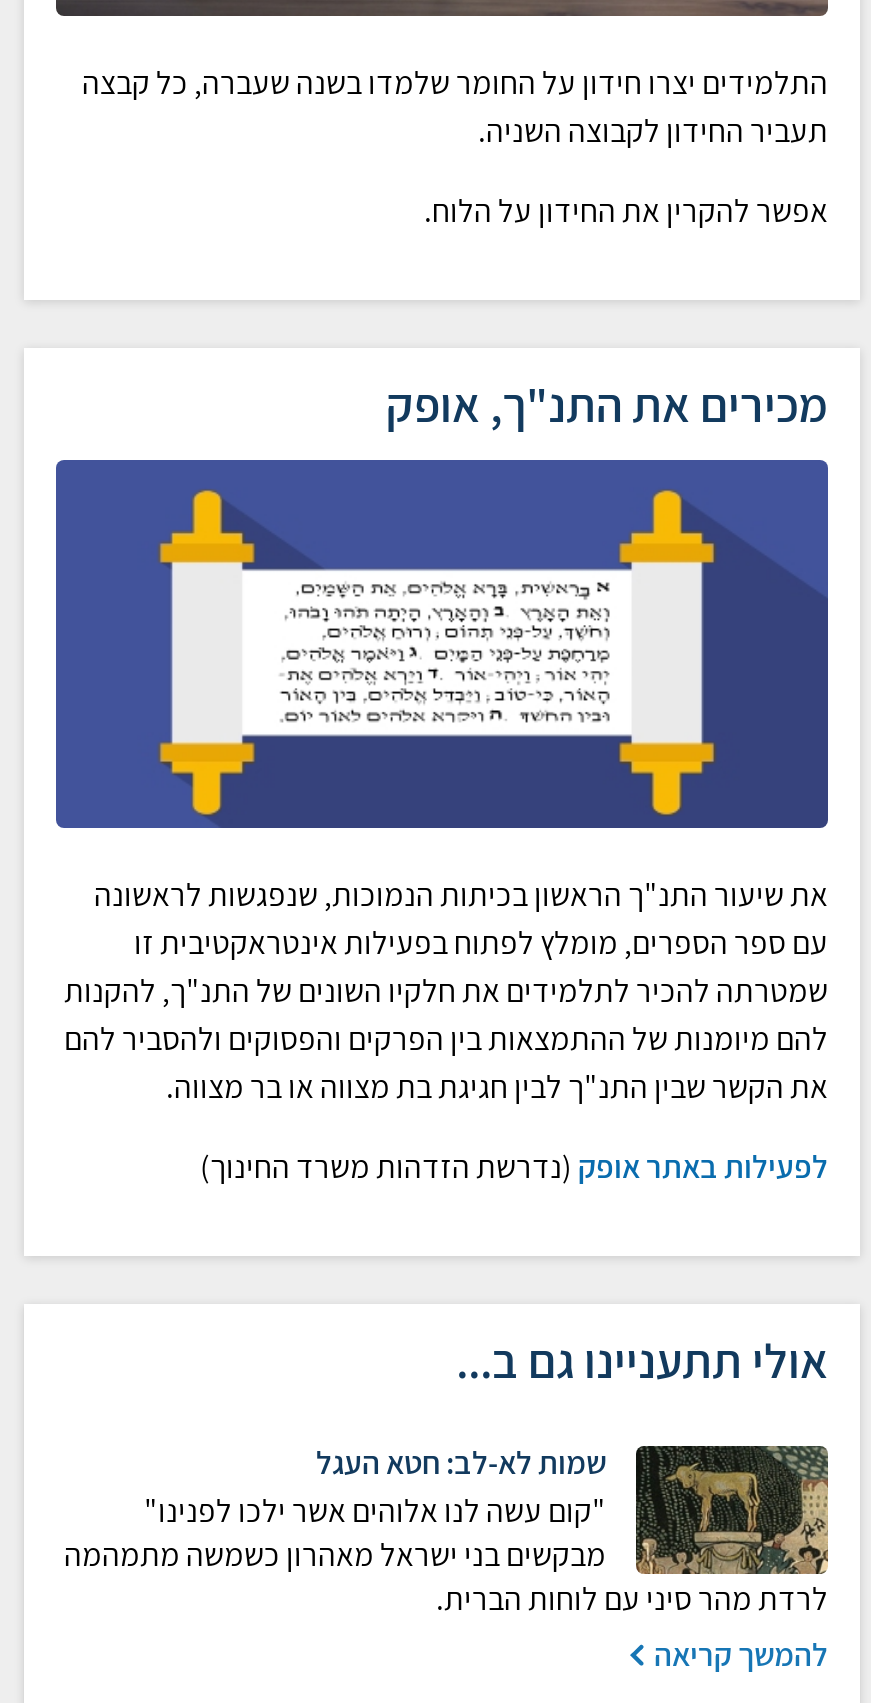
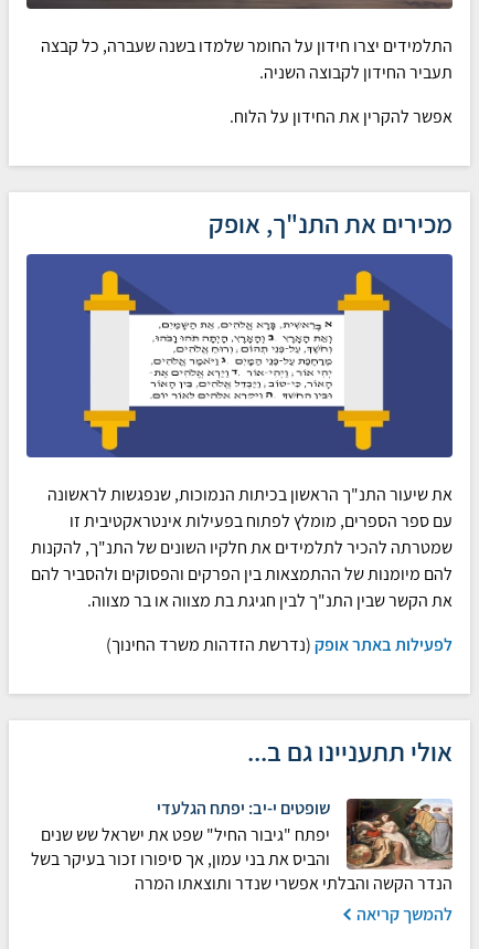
[64,1442,830,1620] [image] | שמות לא-לב: חטא העגל | "קום עשה לנו אלוהים אשר ילכו לפנינו" | מבקשים בני ישראל מאהרון כשמשה מתמהמה | לרדת מהר סיני עם לוחות הברית. -> [31,797,454,895] [image] | שופטים י-יב: יפתח הגלעדי | יפתח "גיבור החיל" שפט את ישראל שש שנים | והביס את בני עמון, אך סיפורו זכור בעיקר בשל | הנדר הקשה והבלתי אפשרי שנדר ותוצאתו המרה

